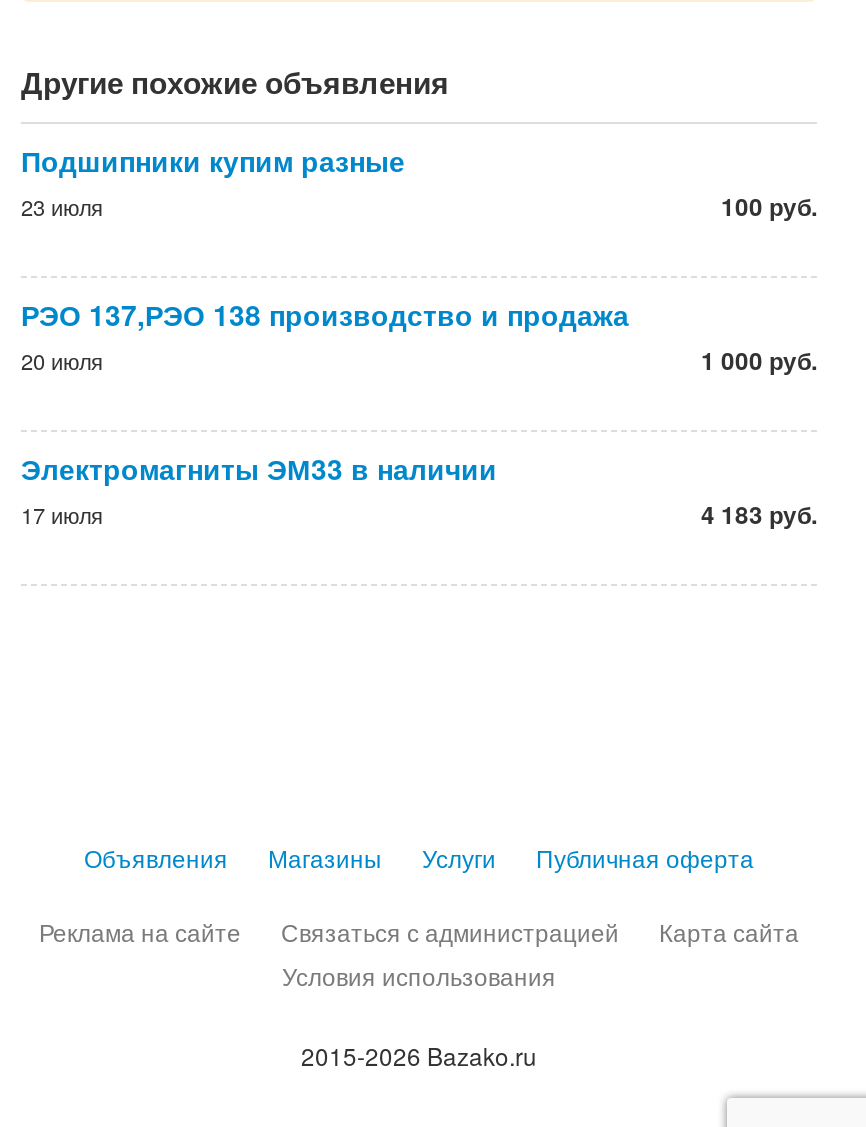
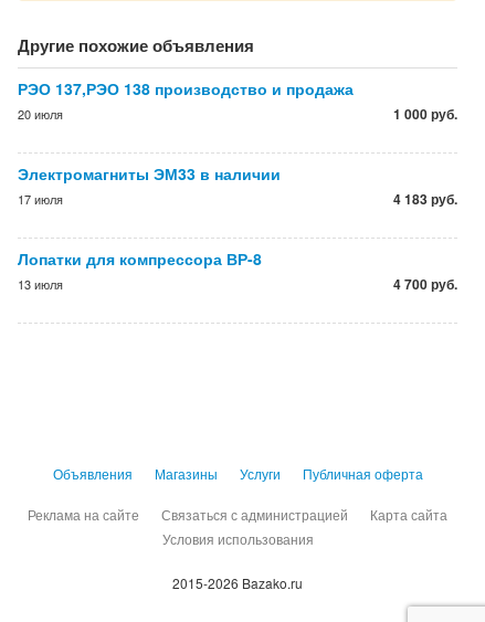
[21,140,817,224] Подшипники купим разные | 23 июля | 100 руб. -> none
moved [21,294,817,532] -> [18,77,457,209]: РЭО 137,РЭО 138 производство и продажа | 20 июля | 1 000 руб. | 17 июля | 4 183 руб.
none -> [18,247,457,294] Лопатки для компрессора ВР-8 | 13 июля | 4 700 руб.

